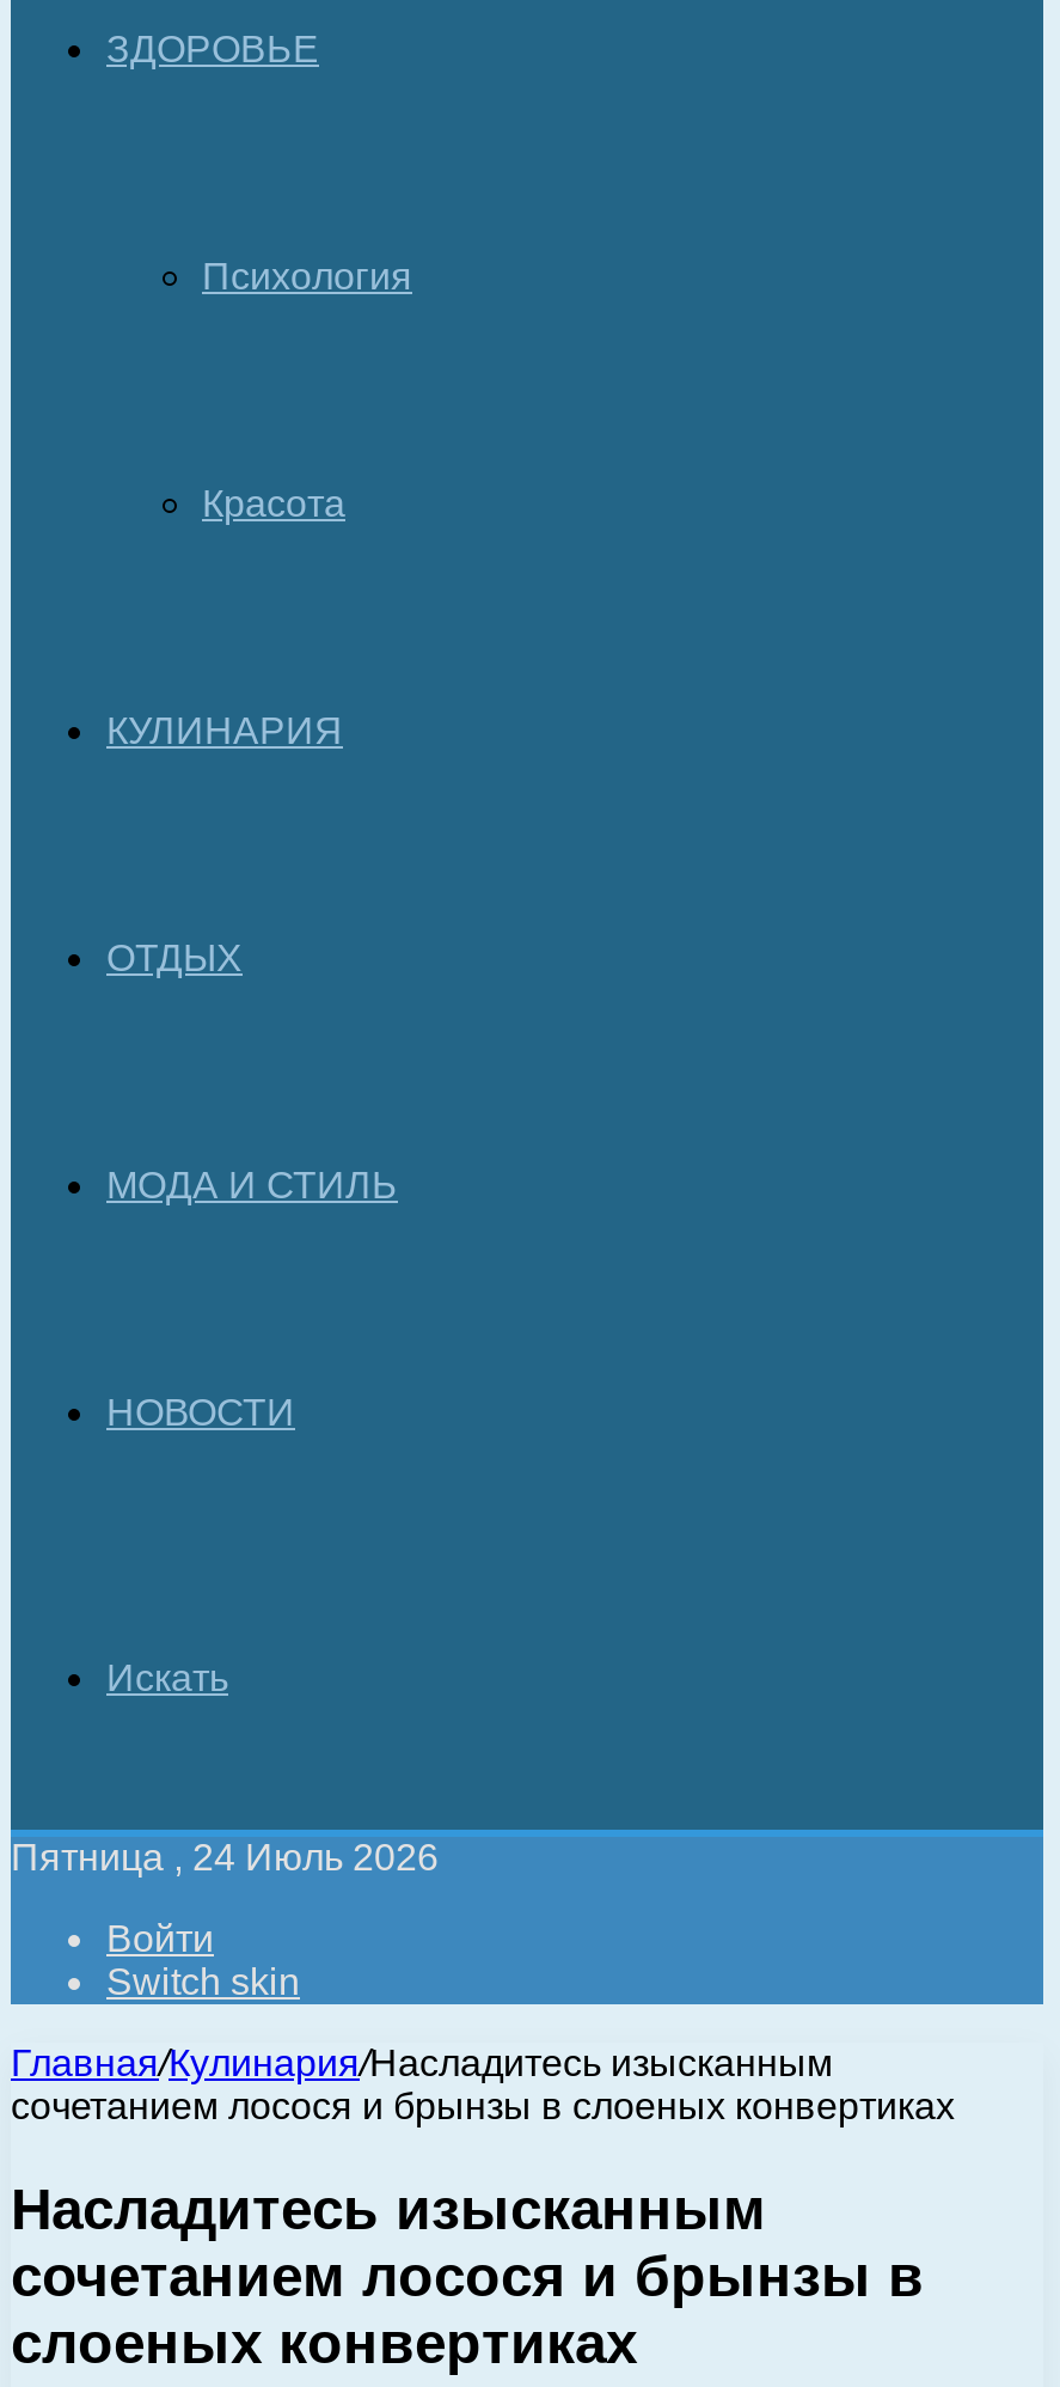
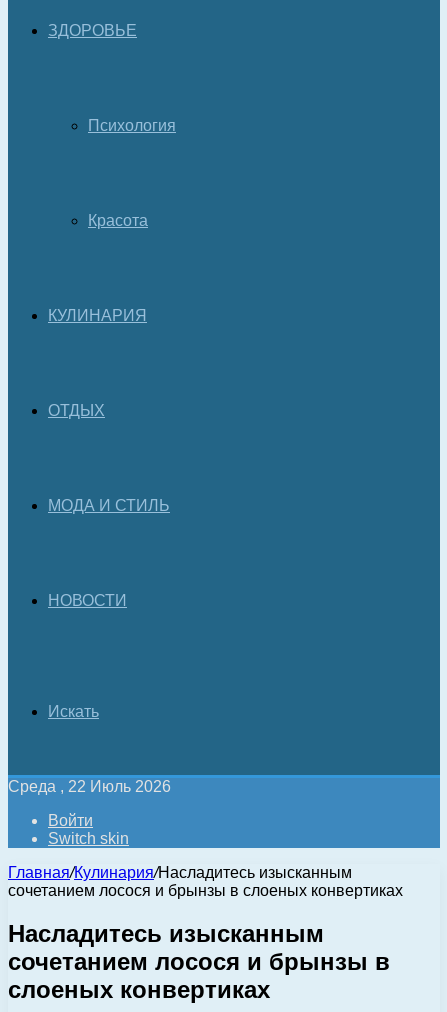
[11,1837,439,1878] Пятница , 24 Июль 2026 -> [8,778,171,795] Среда , 22 Июль 2026

